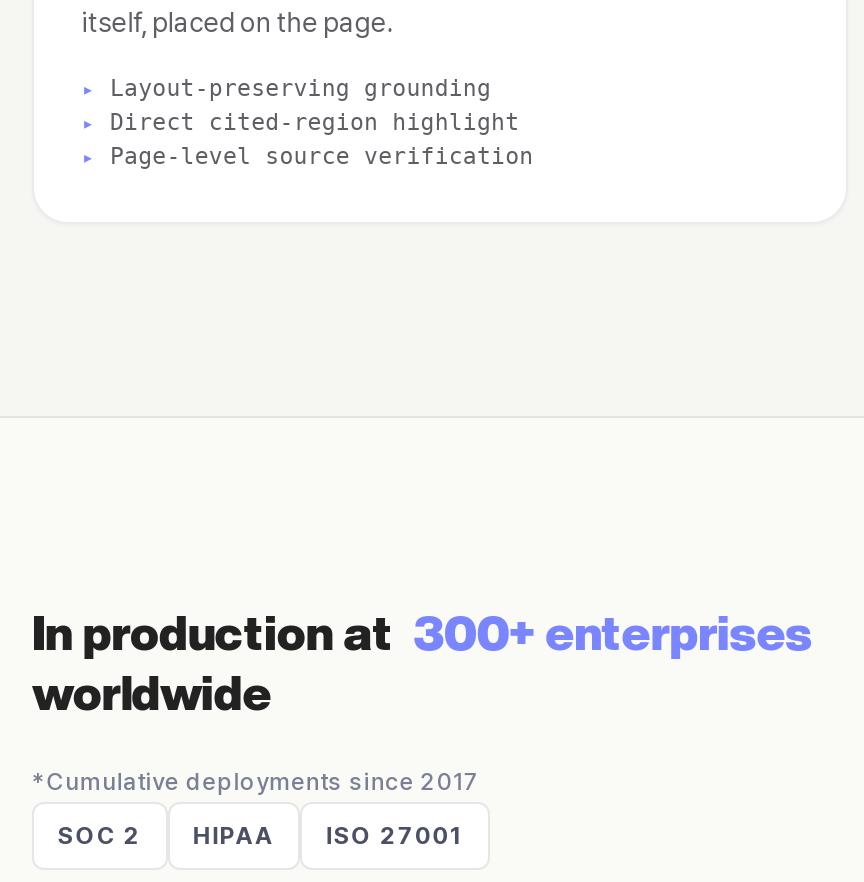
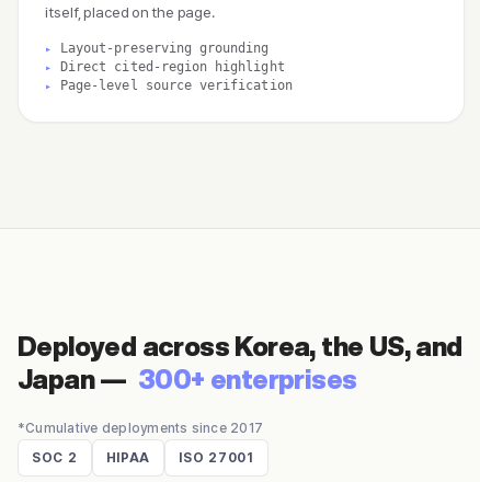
[32,607,812,715] In production at 300+ enterprises | worldwide -> [18,332,462,392] Deployed across Korea, the US, and | Japan — 300+ enterprises

